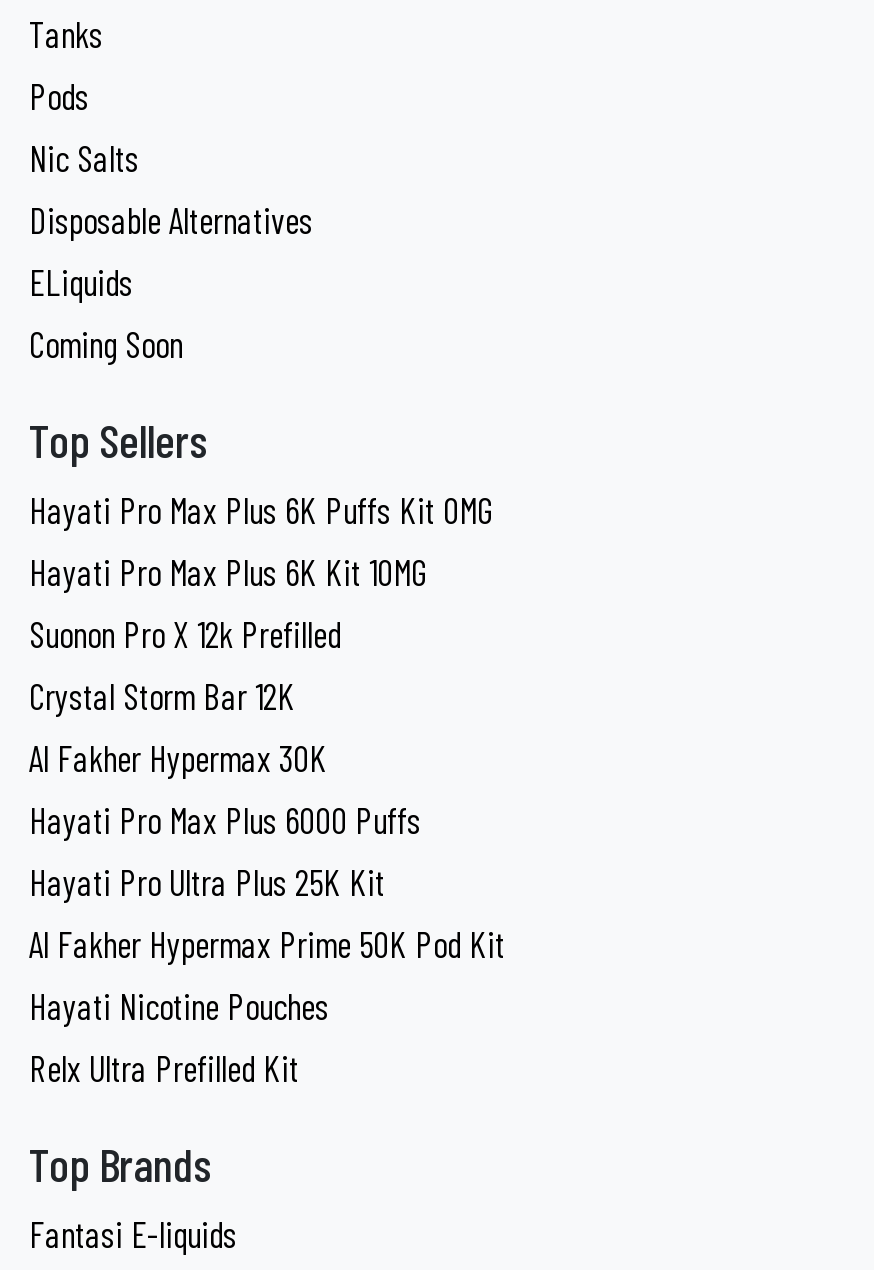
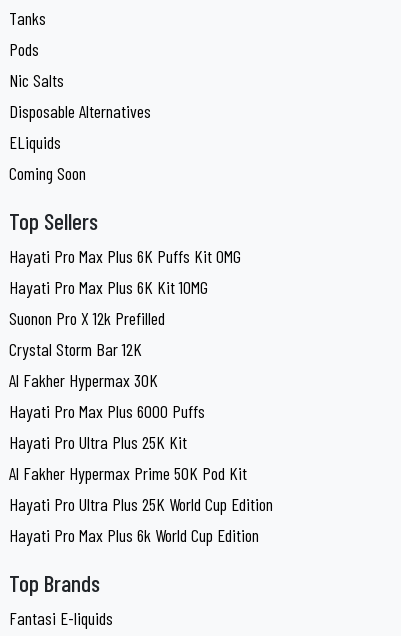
[29,984,329,1090] Hayati Nicotine Pouches | Relx Ultra Prefilled Kit -> [9,493,273,546] Hayati Pro Ultra Plus 25K World Cup Edition | Hayati Pro Max Plus 6k World Cup Edition

